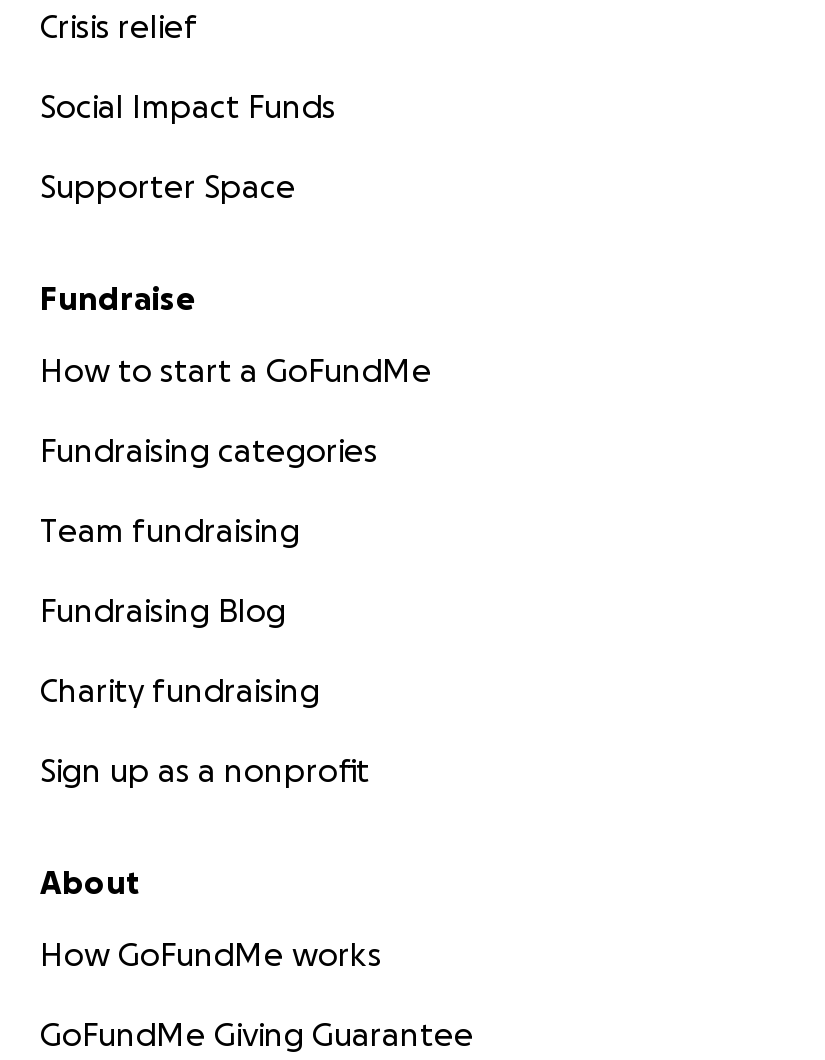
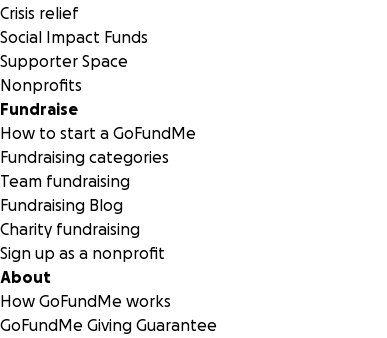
none -> [0,76,82,94] Nonprofits

